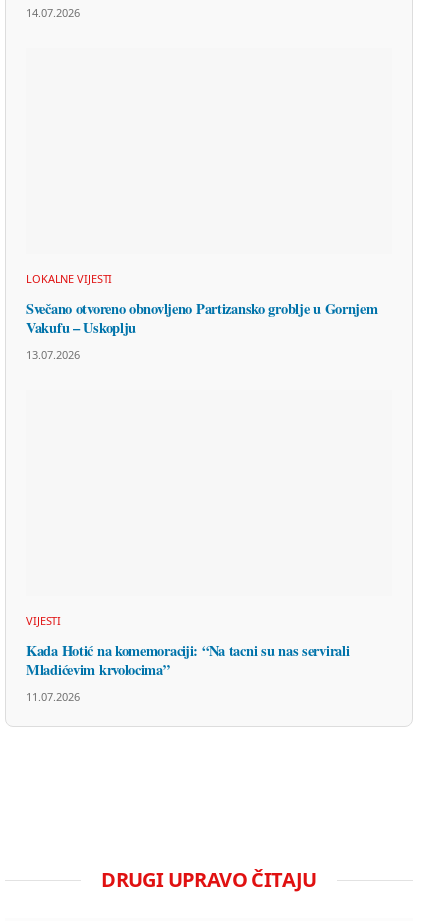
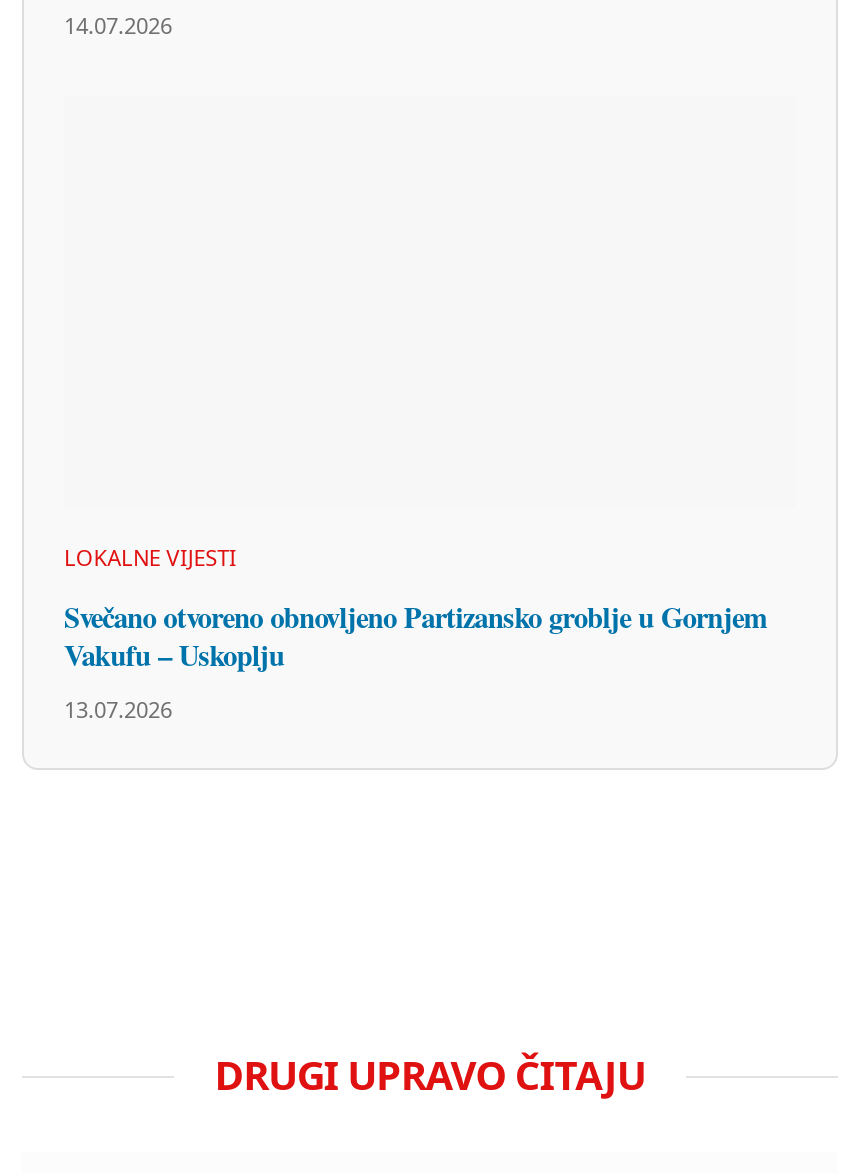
[26,613,349,704] VIJESTI | Kada Hotić na komemoraciji: “Na tacni su nas servirali | Mladićevim krvolocima” | 11.07.2026 -> none

